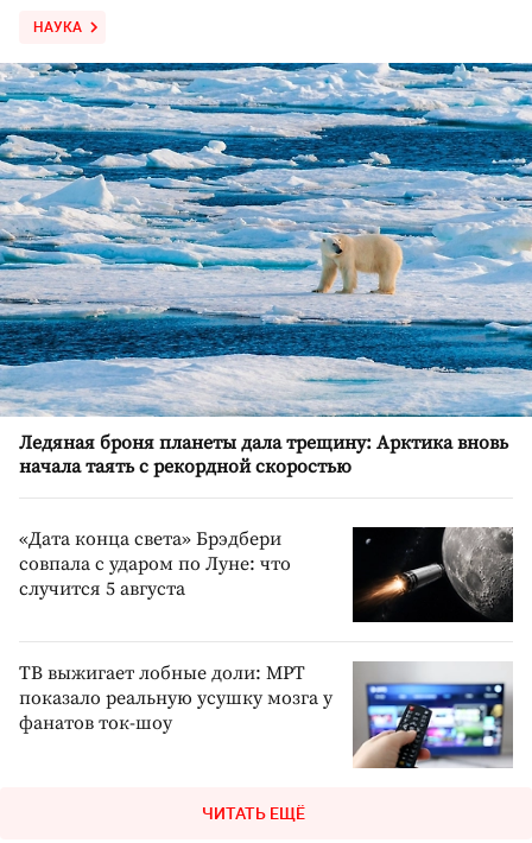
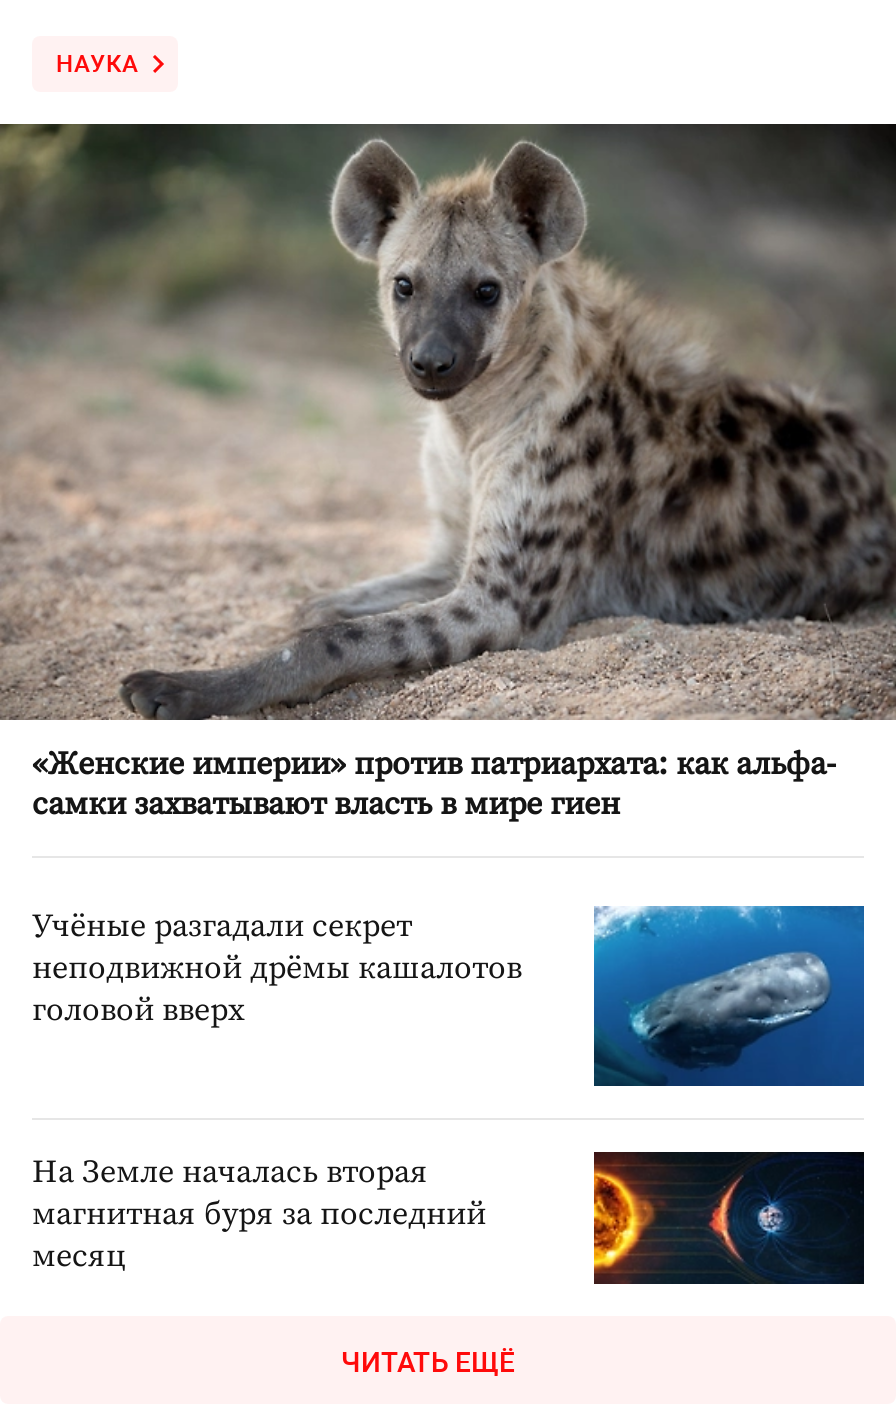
[4,62,528,479] [image] | Ледяная броня планеты дала трещину: Арктика вновь | начала таять с рекордной скоростью -> [6,122,890,825] [image] | «Женские империи» против патриархата: как альфа- | самки захватывают власть в мире гиен
[19,528,291,601] «Дата конца света» Брэдбери | совпала с ударом по Луне: что | случится 5 августа -> [32,907,522,1031] Учёные разгадали секрет | неподвижной дрёмы кашалотов | головой вверх
[351,526,514,635] [image] -> [592,904,866,1090] [image]
[19,662,332,735] ТВ выжигает лобные доли: МРТ | показало реальную усушку мозга у | фанатов ток-шоу -> [32,1152,486,1276] На Земле началась вторая | магнитная буря за последний | месяц
[351,661,513,769] [image] -> [592,1134,864,1286] [image]

